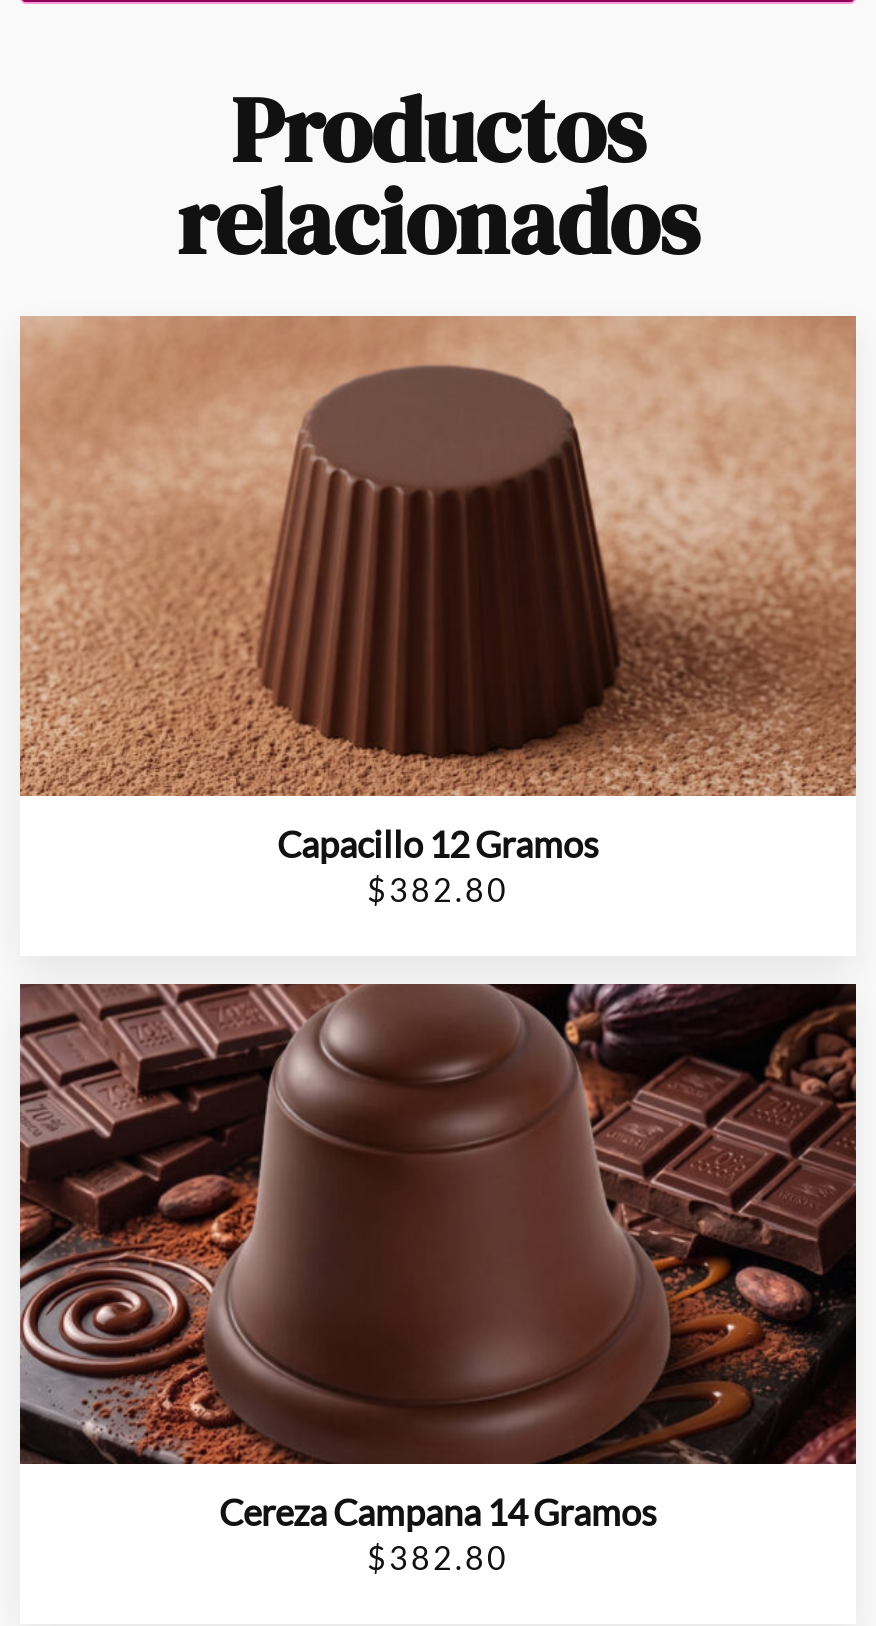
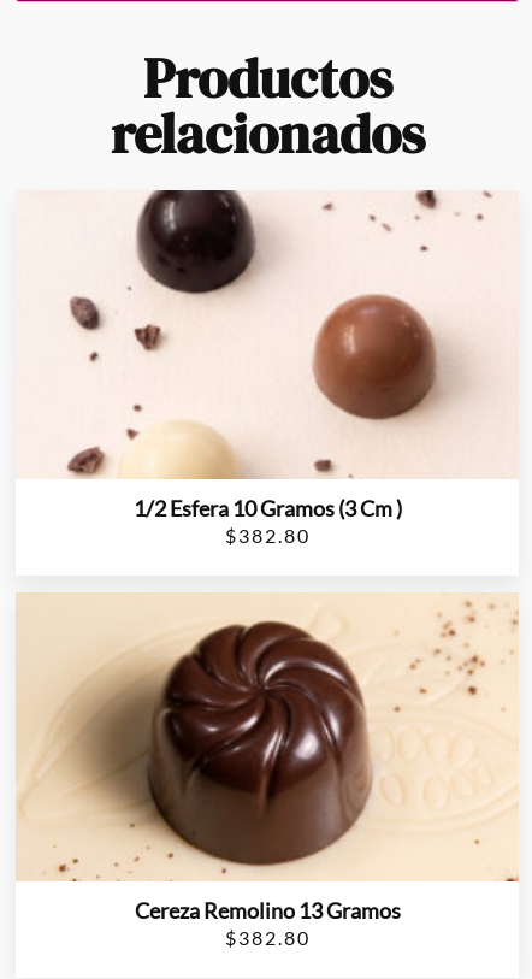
[18,314,858,866] [image] | Capacillo 12 Gramos -> [16,189,519,521] [image] | 1/2 Esfera 10 Gramos (3 Cm )
[18,982,858,1534] [image] | Cereza Campana 14 Gramos -> [16,592,519,924] [image] | Cereza Remolino 13 Gramos

